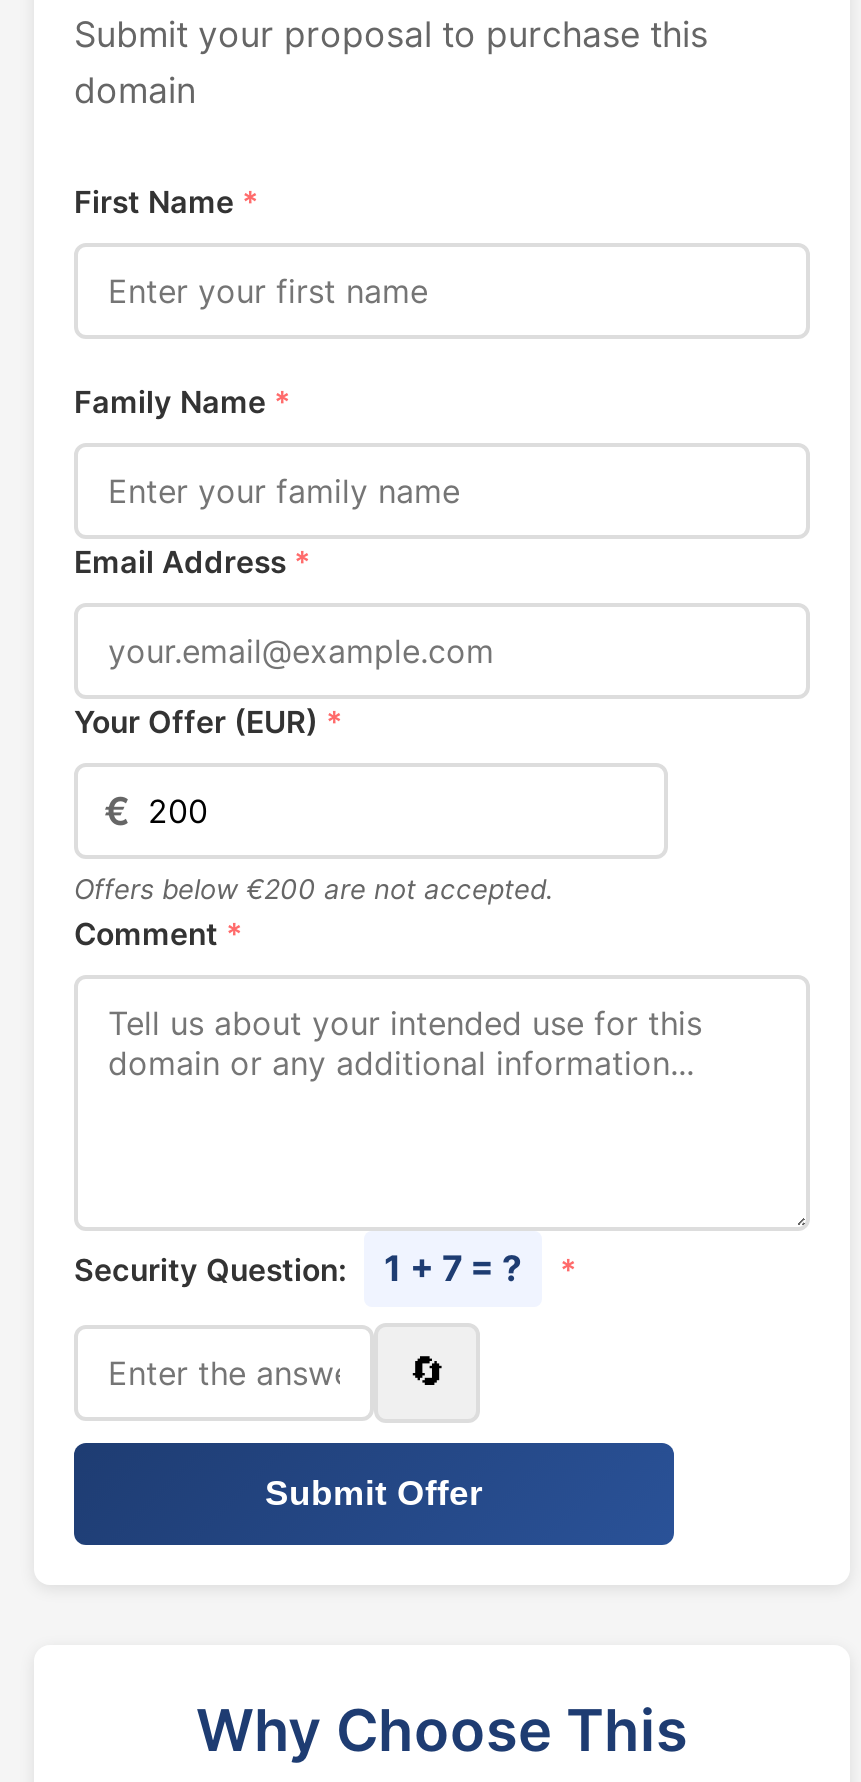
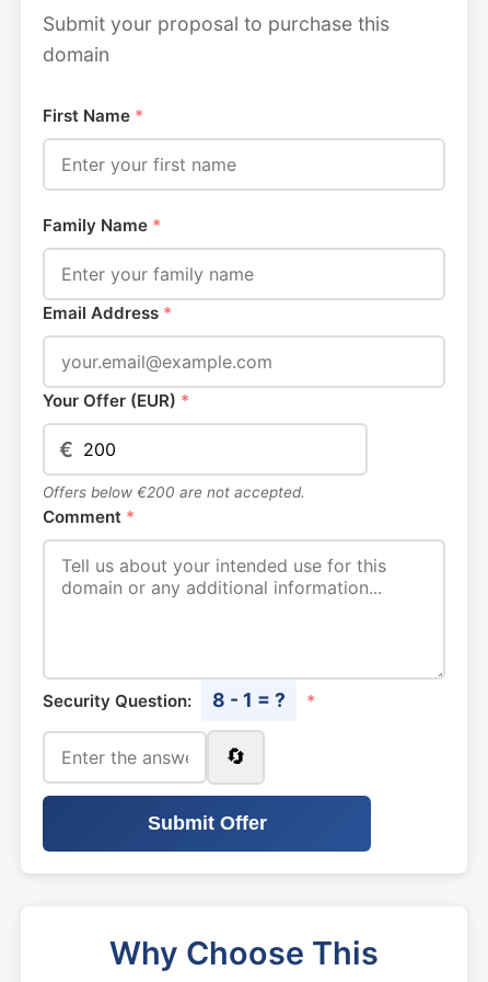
[384,1247,522,1289] 1 + 7 = ? -> [212,688,286,711] 8 - 1 = ?

